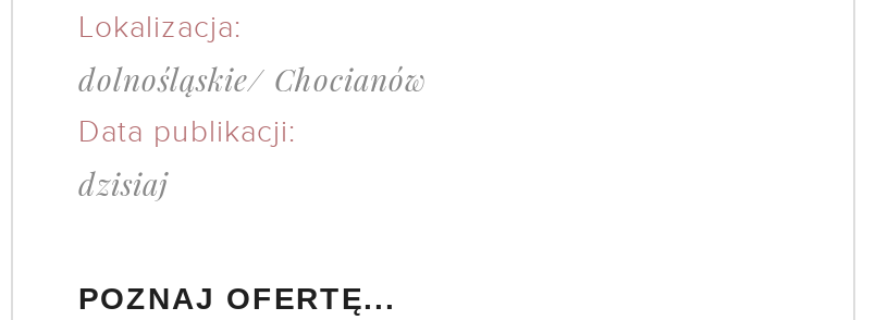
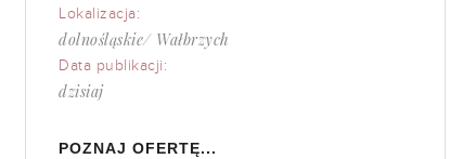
[78,59,428,100] dolnośląskie/ Chocianów -> [59,29,229,50] dolnośląskie/ Wałbrzych

